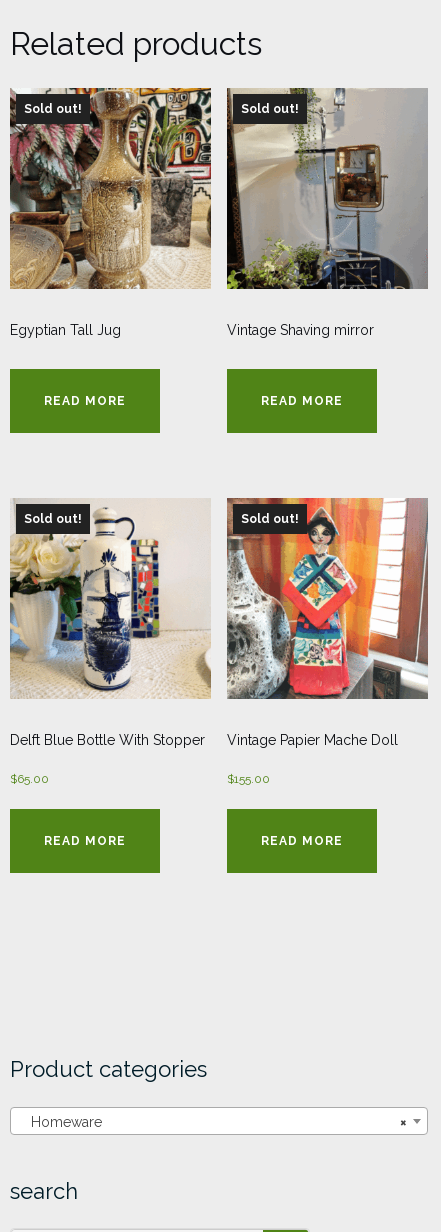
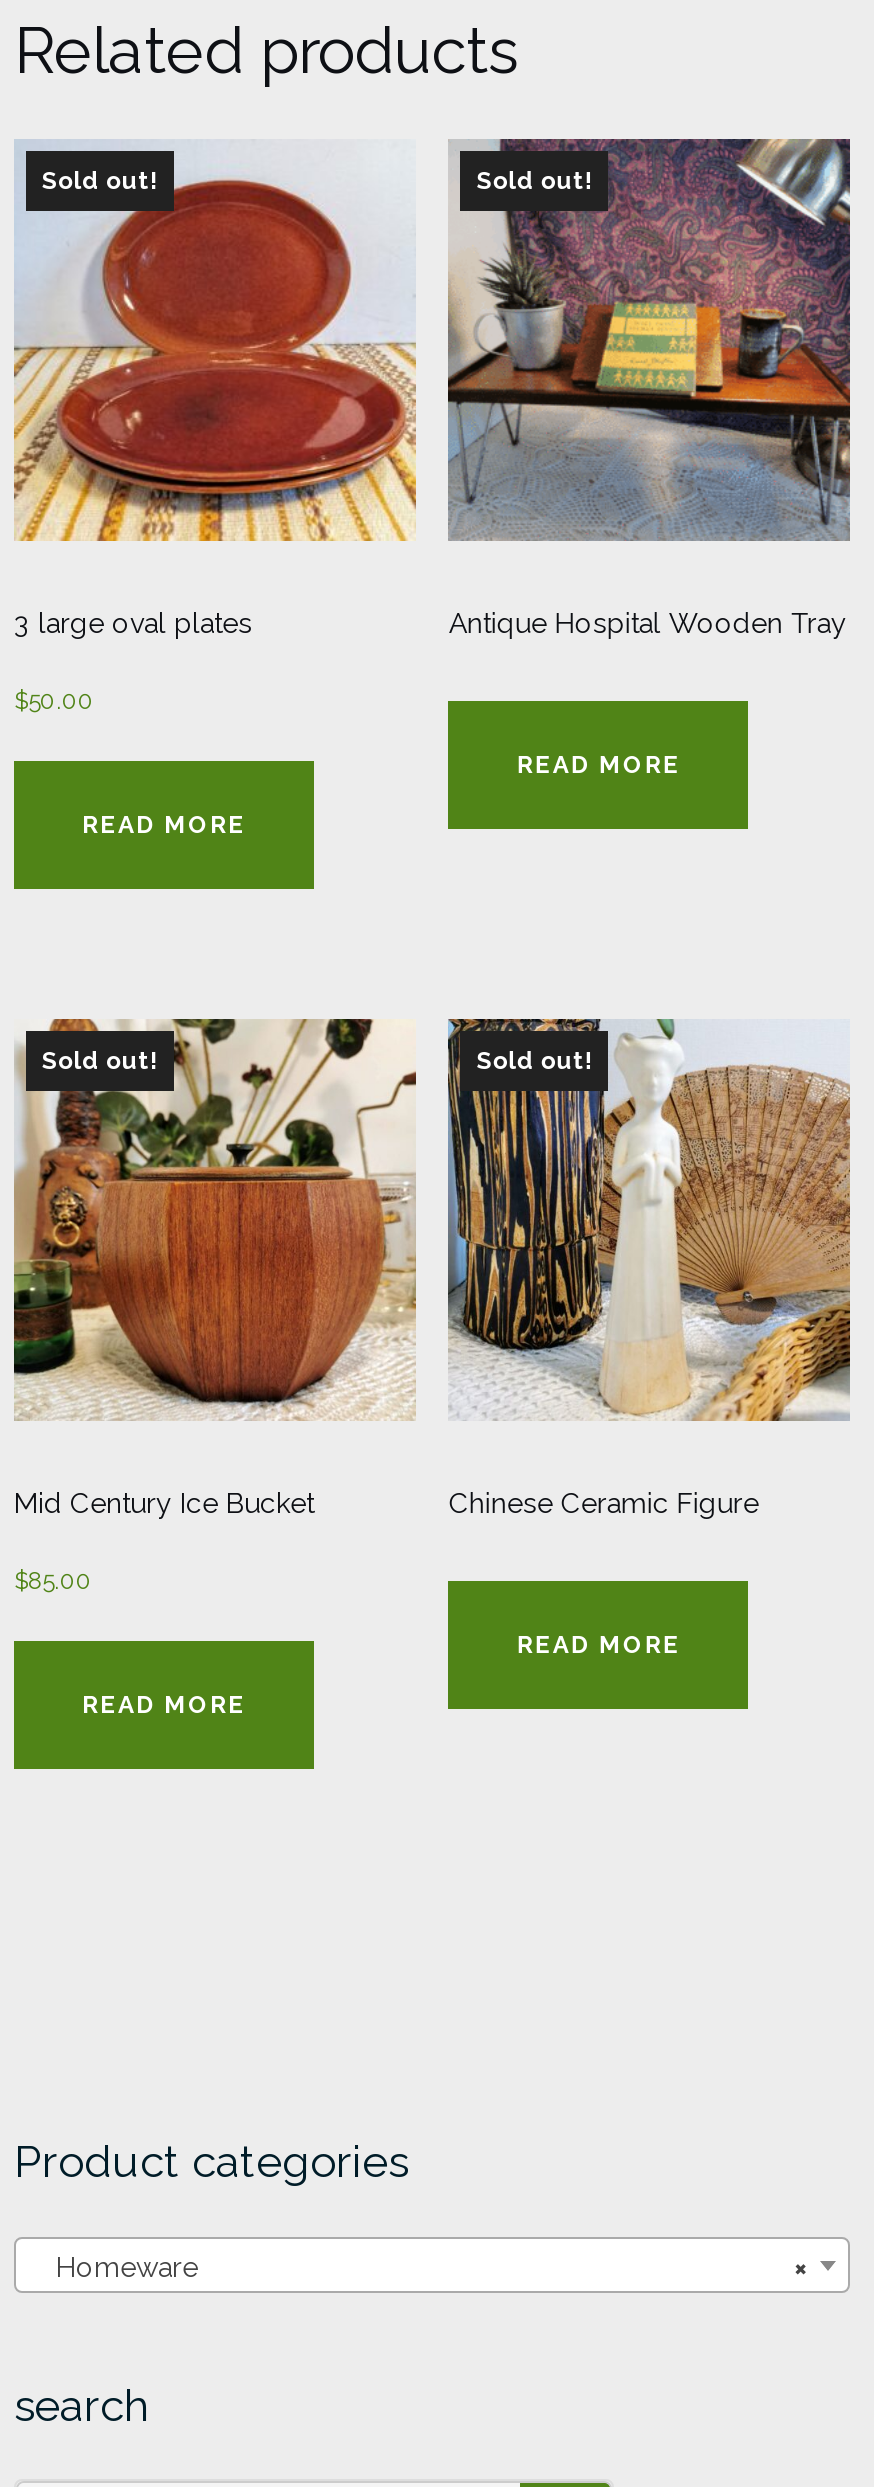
[9,87,212,338] [image] | Egyptian Tall Jug -> [14,139,416,714] [image] | 3 large oval plates | $50.00
[226,88,428,338] [image] | Vintage Shaving mirror -> [448,137,852,638] [image] | Antique Hospital Wooden Tray
[9,498,211,748] [image] | Delft Blue Bottle With Stopper -> [12,1017,418,1519] [image] | Mid Century Ice Bucket
[226,497,429,786] [image] | Vintage Papier Mache Doll | $155.00 -> [446,1017,852,1519] [image] | Chinese Ceramic Figure
[10,772,49,786] $65.00 -> [14,1567,92,1595] $85.00

